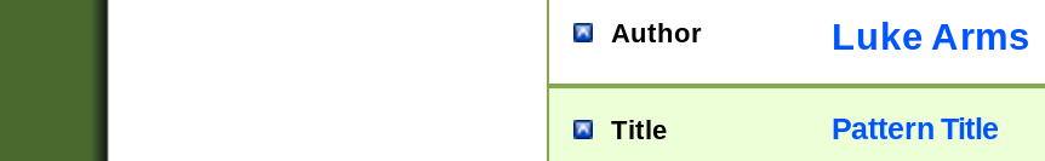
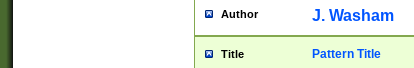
[832,16,1030,57] Luke Arms -> [311,7,393,24] J. Washam

